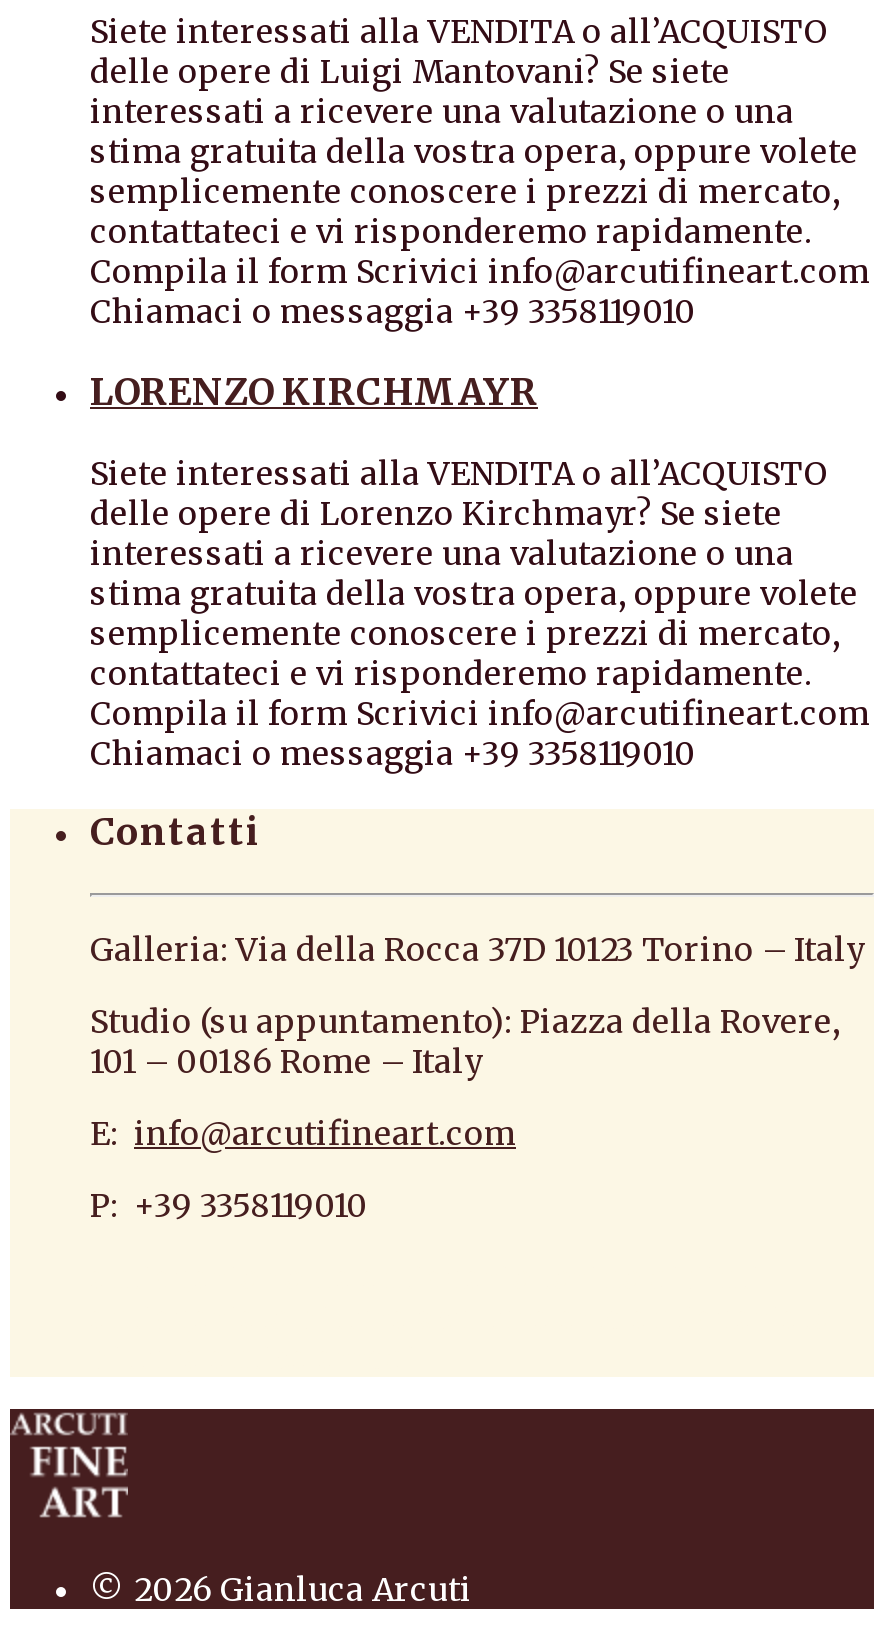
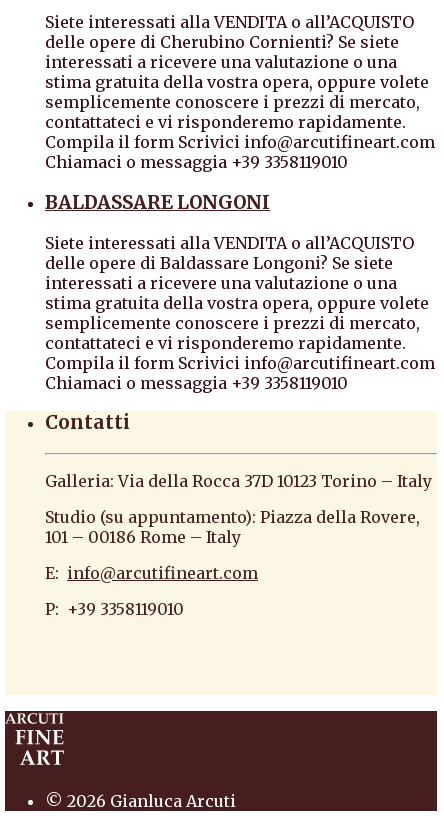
[90,51,730,91] delle opere di Luigi Mantovani? Se siete -> [45,32,399,52] delle opere di Cherubino Cornienti? Se siete
[90,369,538,415] LORENZO KIRCHMAYR -> [45,191,270,214] BALDASSARE LONGONI
[90,492,782,532] delle opere di Lorenzo Kirchmayr? Se siete -> [45,253,393,273] delle opere di Baldassare Longoni? Se siete

